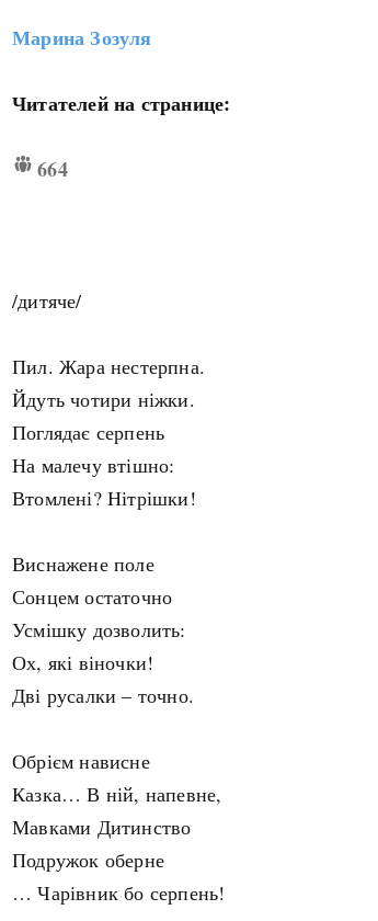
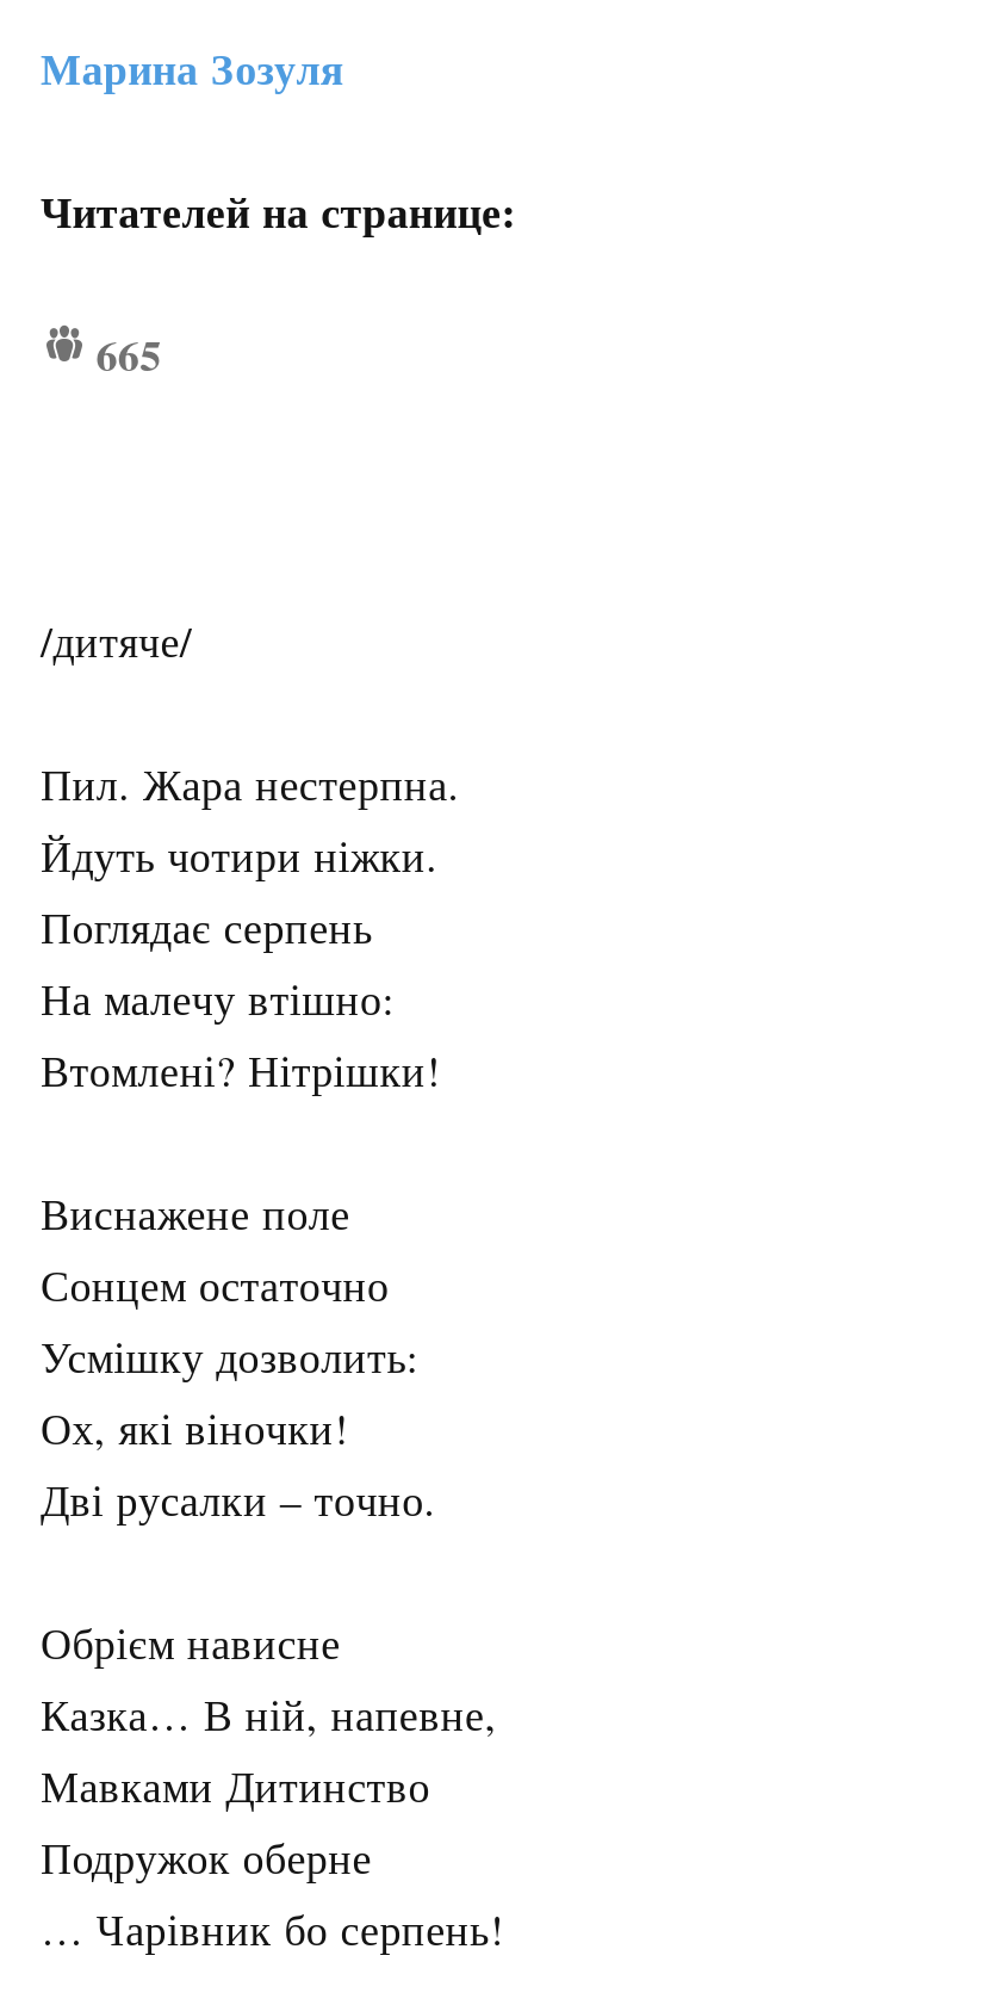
[37,155,68,183] 664 -> [96,323,162,385] 665

